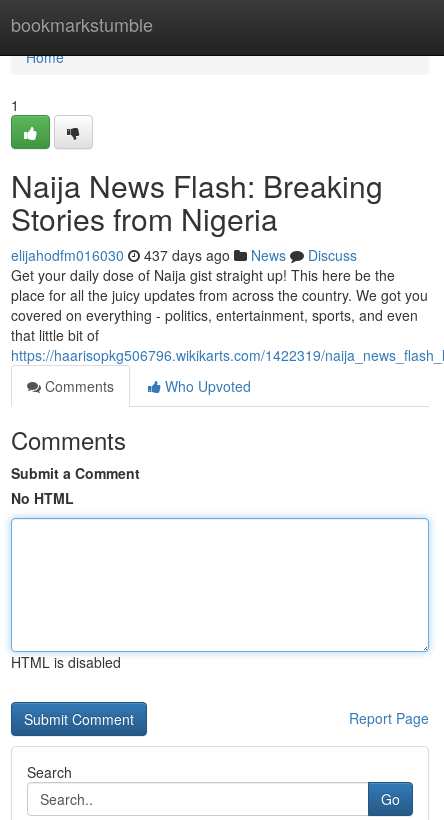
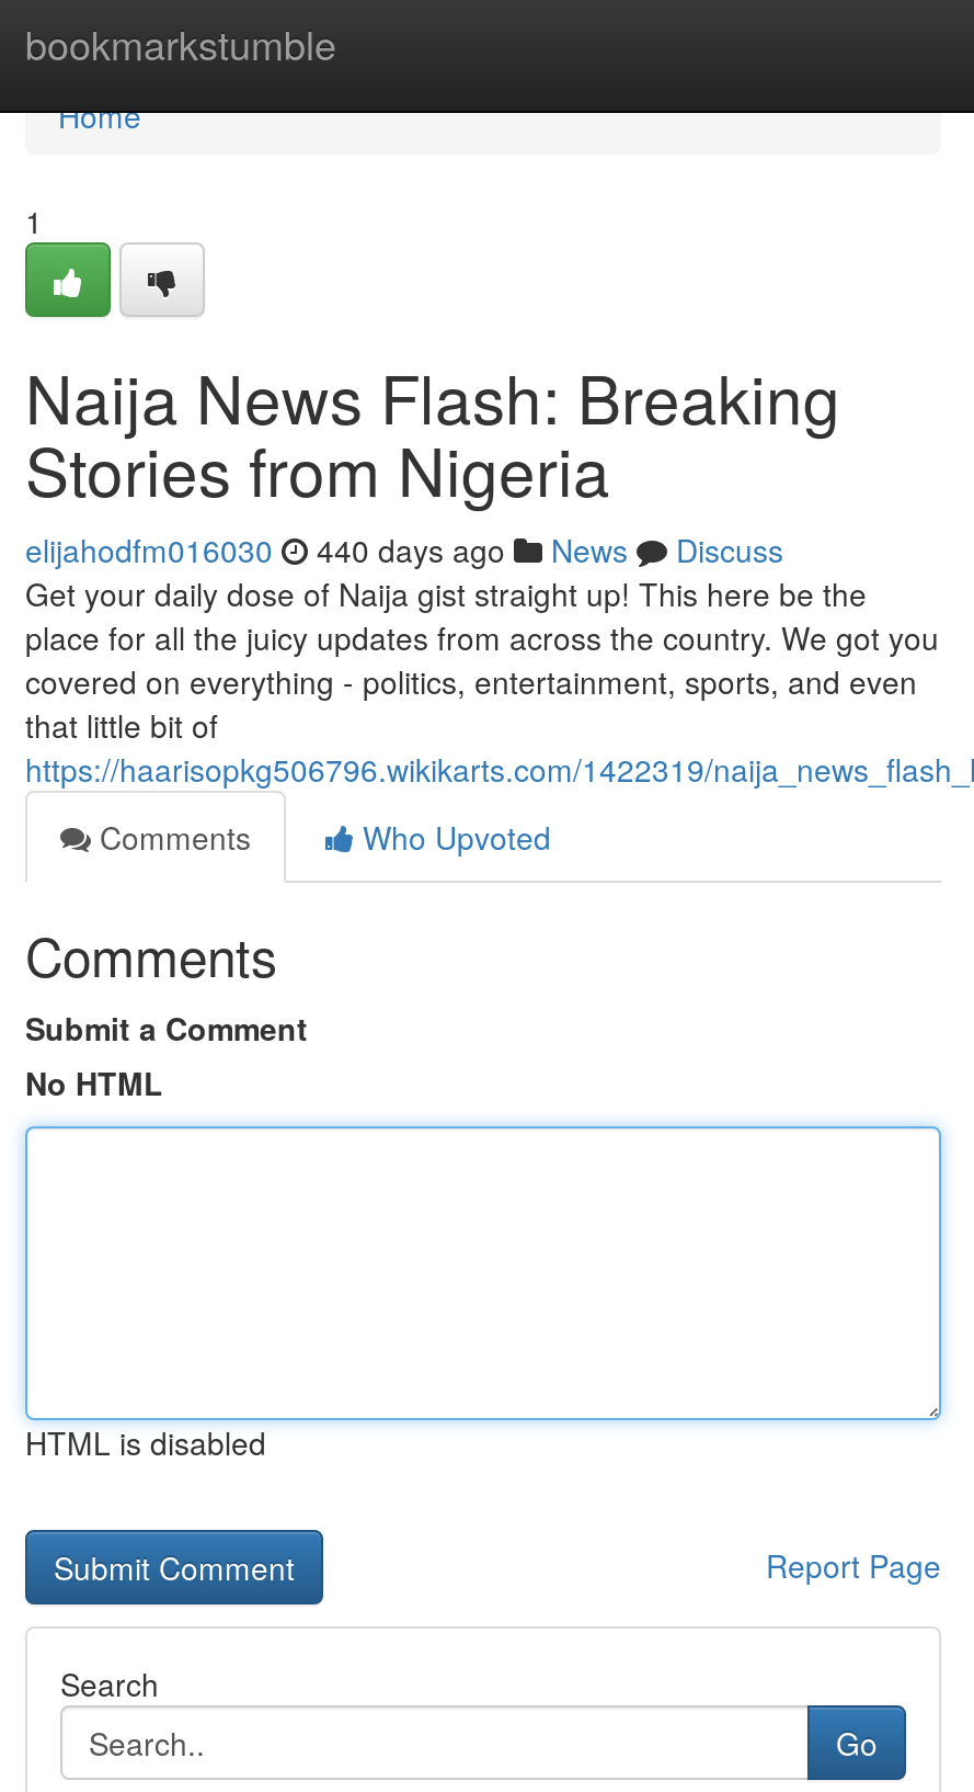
[11,245,357,265] elijahodfm016030 437 days ago News Discuss -> [25,528,783,571] elijahodfm016030 440 days ago News Discuss

